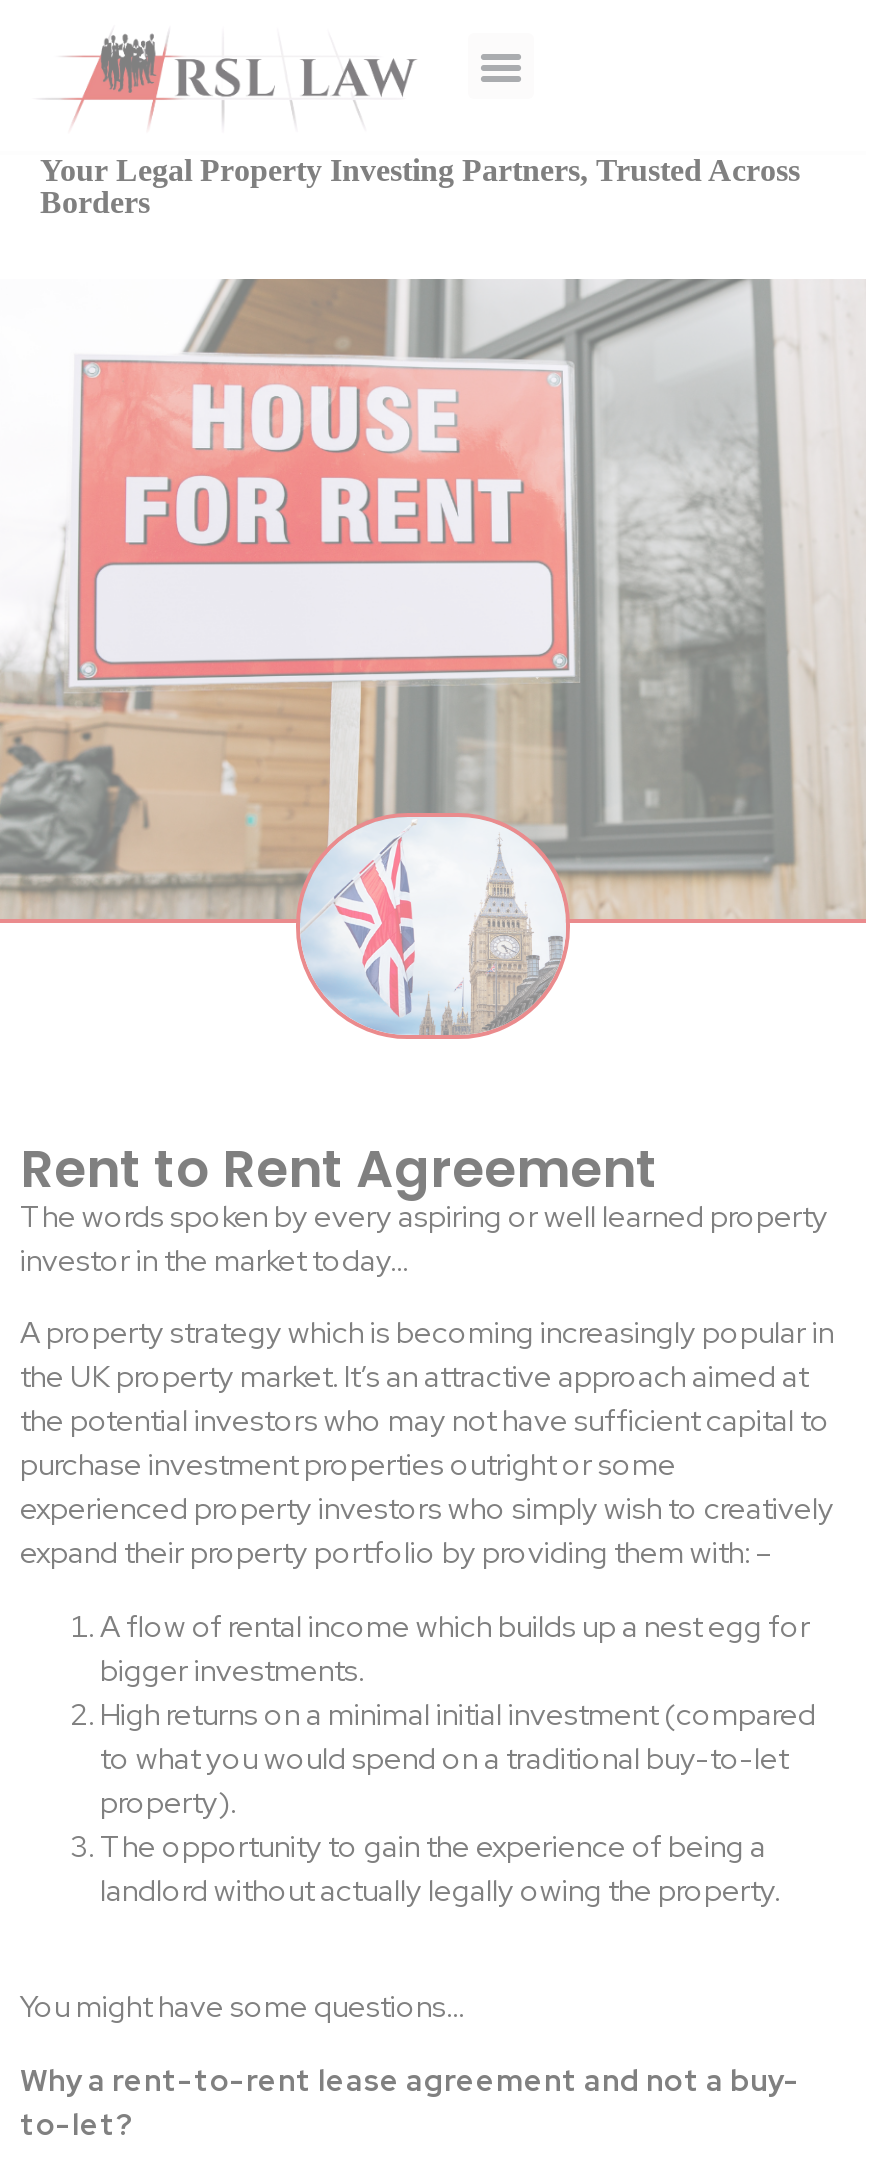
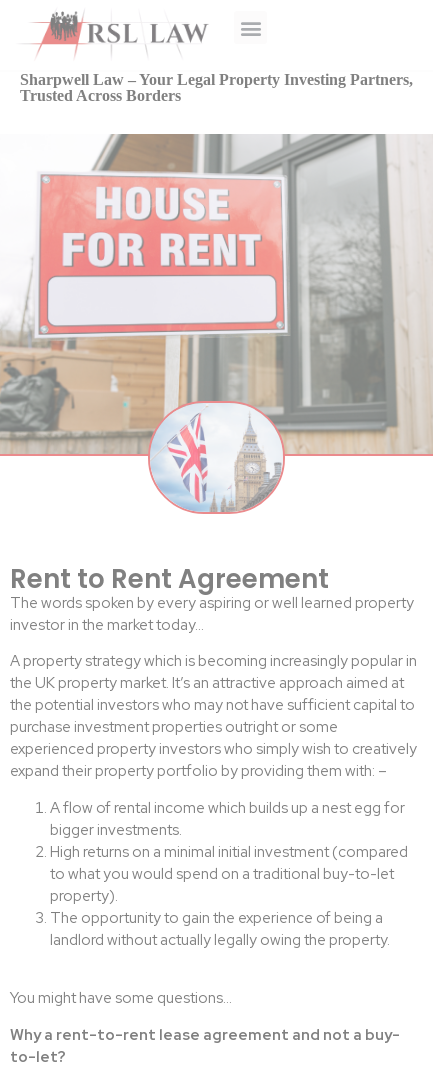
[40,153,800,219] Your Legal Property Investing Partners, Trusted Across | Borders -> [20,71,413,104] Sharpwell Law – Your Legal Property Investing Partners, | Trusted Across Borders

